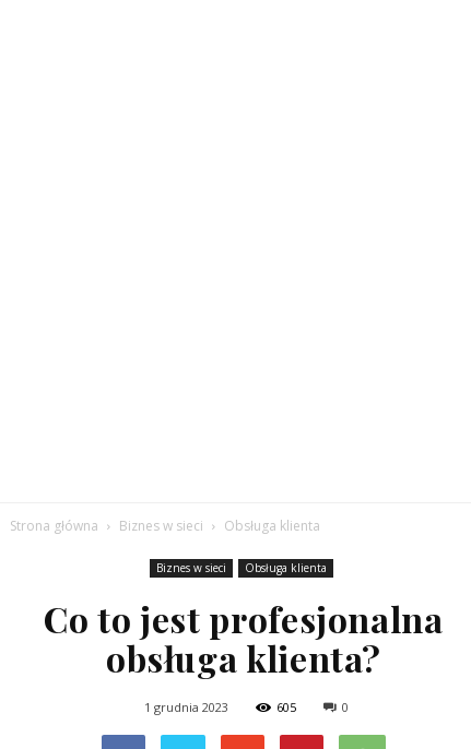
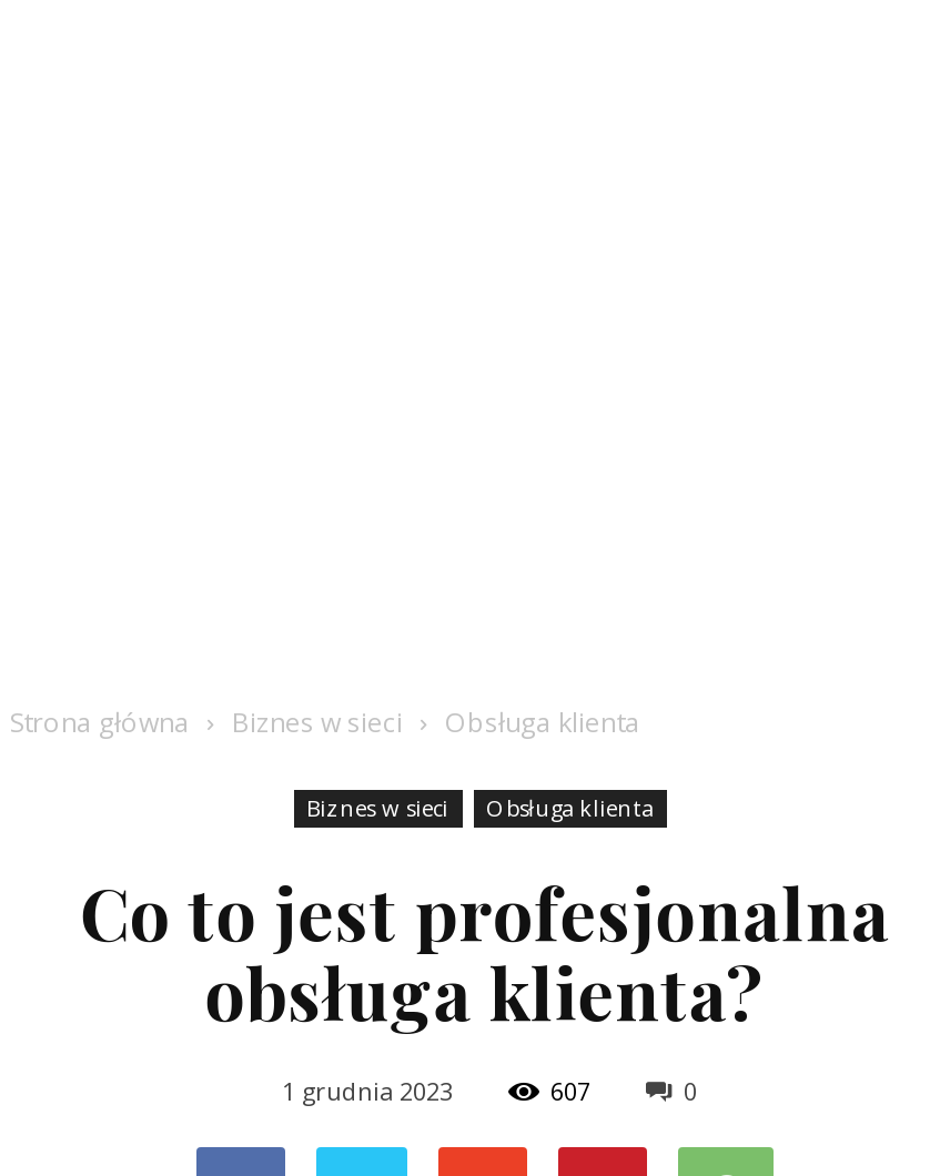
[276,699,296,715] 605 -> [550,1074,590,1107] 607

